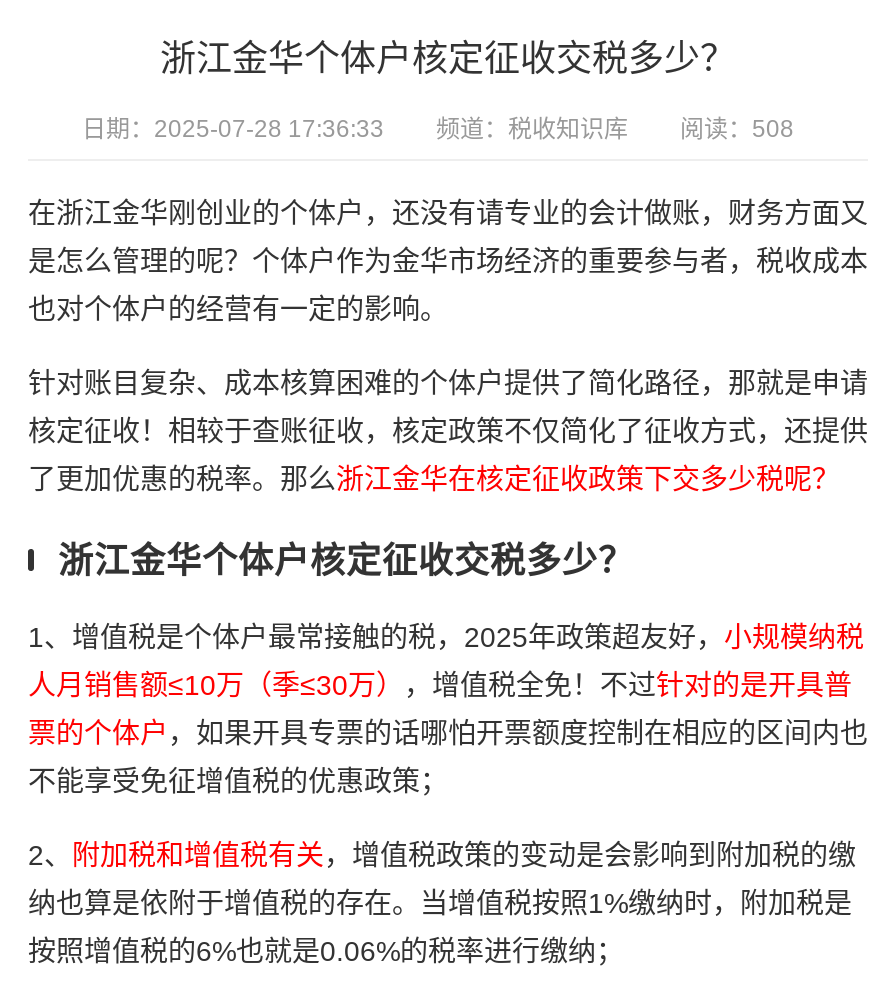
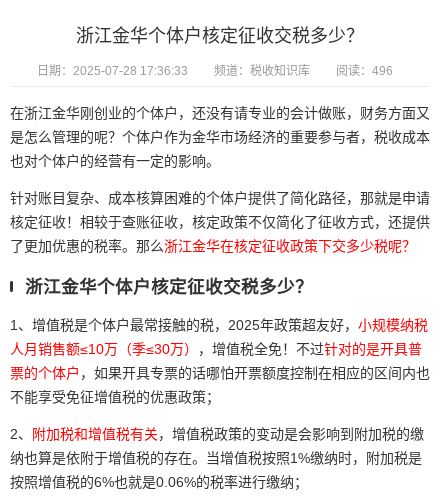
[82,114,794,142] 日期：2025-07-28 17:36:33 频道：税收知识库 阅读：508 -> [37,64,393,78] 日期：2025-07-28 17:36:33 频道：税收知识库 阅读：496

